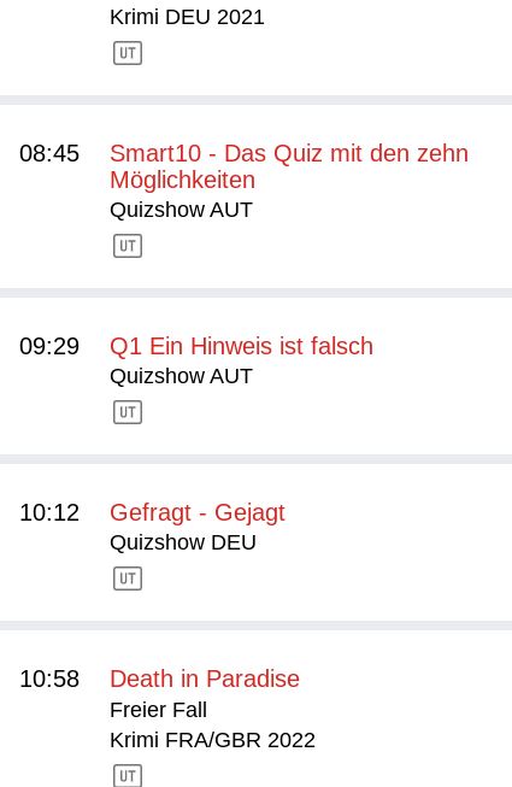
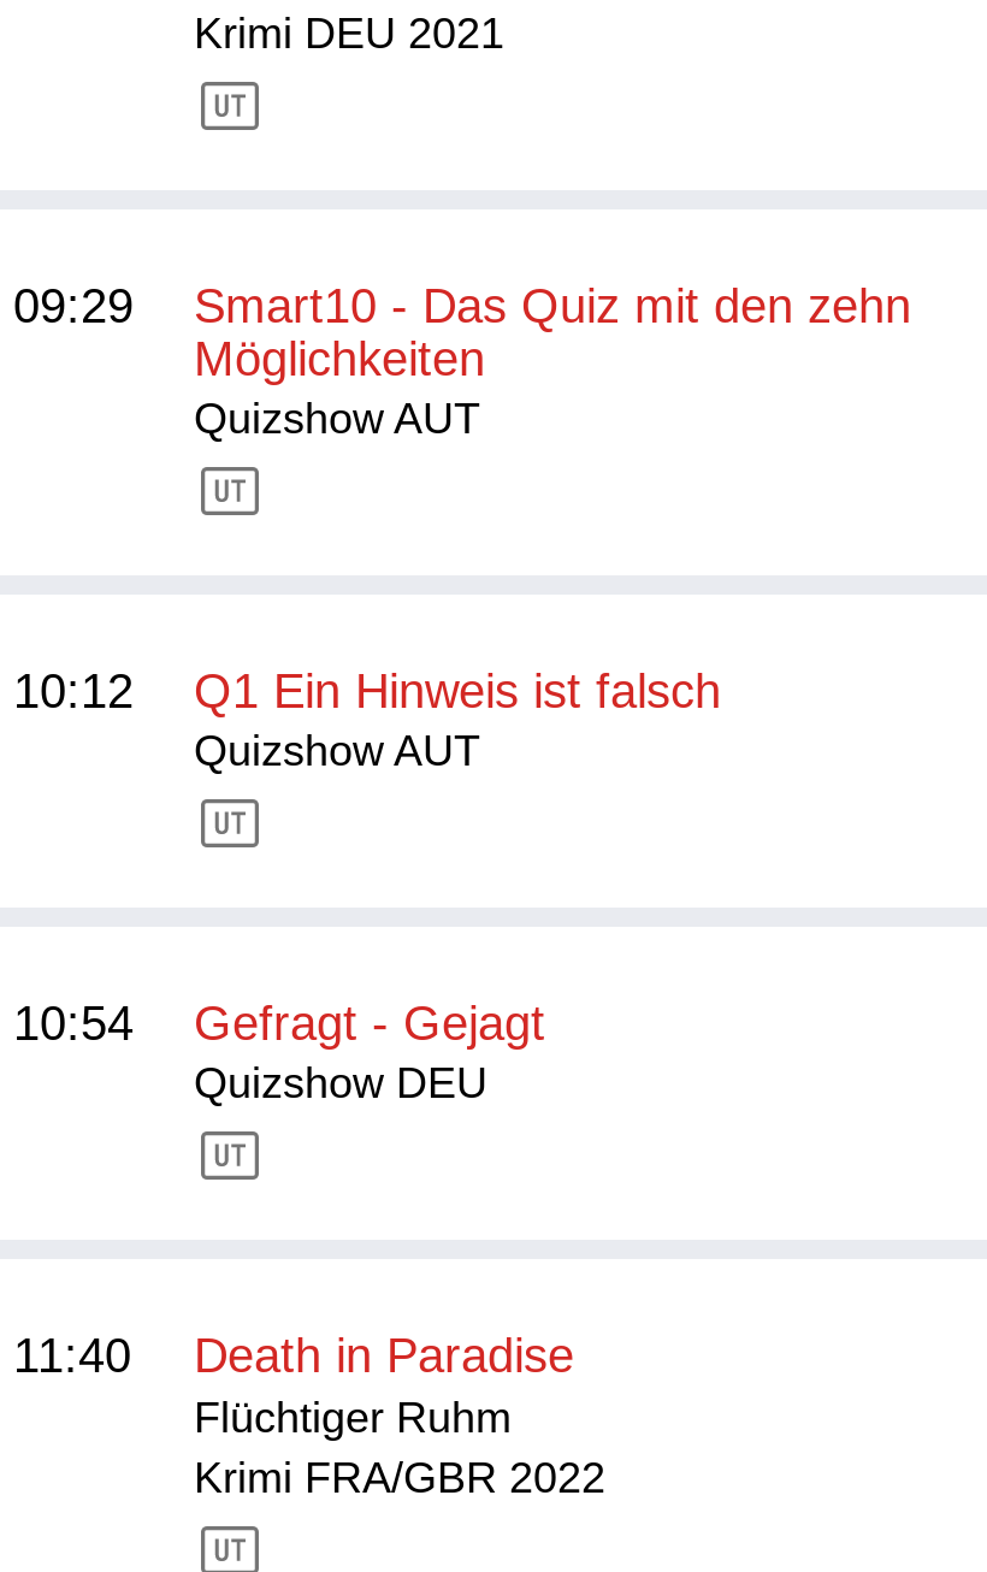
[19,140,469,167] 08:45 Smart10 - Das Quiz mit den zehn -> [13,280,911,333] 09:29 Smart10 - Das Quiz mit den zehn
[19,333,373,359] 09:29 Q1 Ein Hinweis ist falsch -> [13,665,721,718] 10:12 Q1 Ein Hinweis ist falsch
[19,499,286,526] 10:12 Gefragt - Gejagt -> [13,997,545,1050] 10:54 Gefragt - Gejagt
[19,666,300,692] 10:58 Death in Paradise -> [13,1329,574,1382] 11:40 Death in Paradise
[110,698,207,722] Freier Fall -> [194,1394,512,1442] Flüchtiger Ruhm

